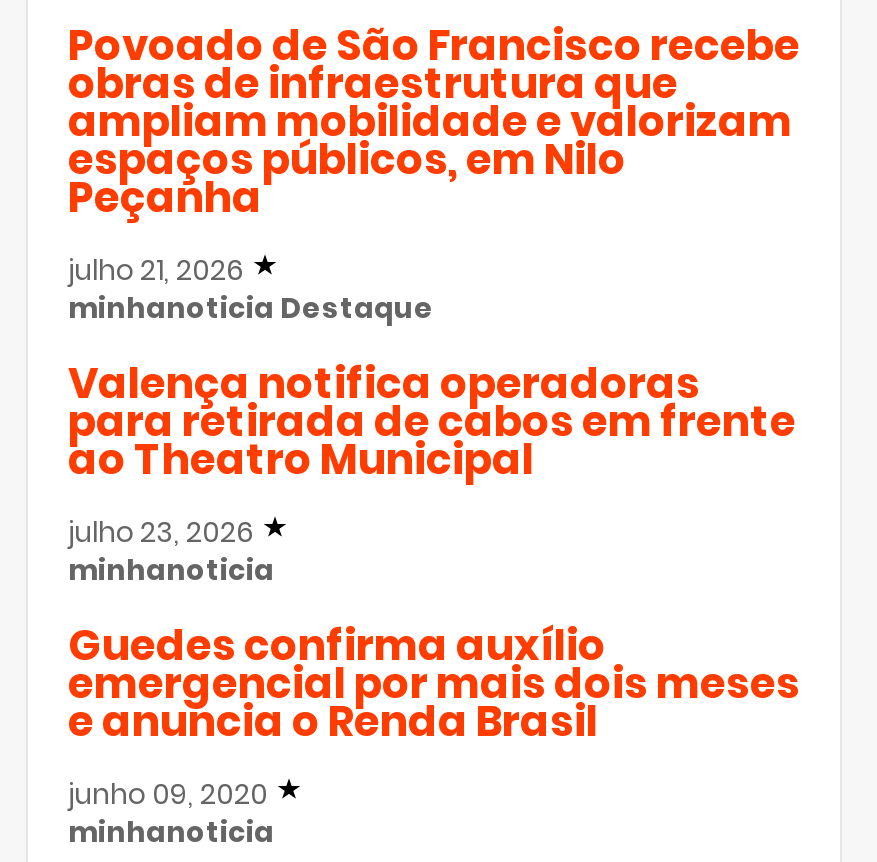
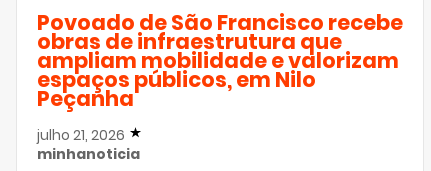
[68,289,800,814] minhanoticia Destaque | Valença notifica operadoras | para retirada de cabos em frente | ao Theatro Municipal | julho 23, 2026 | minhanoticia | Guedes confirma auxílio | emergencial por mais dois meses | e anuncia o Renda Brasil | junho 09, 2020 -> none

